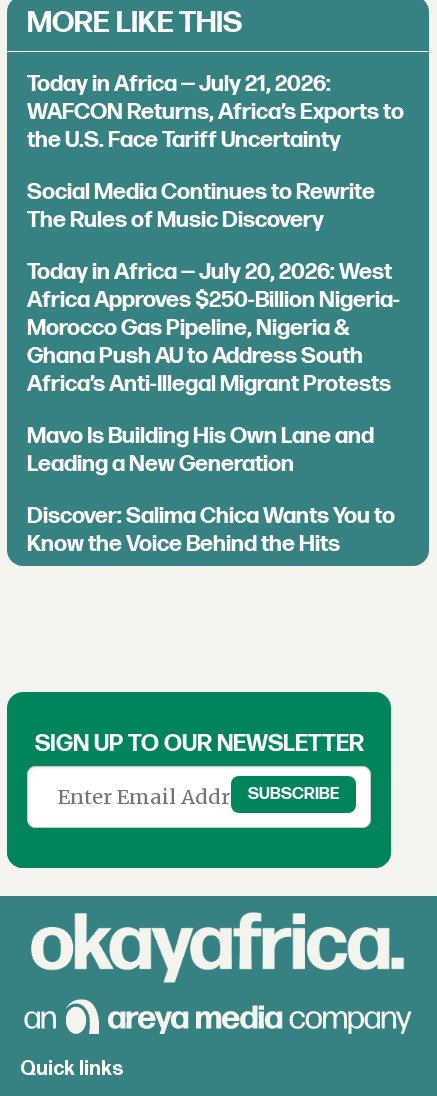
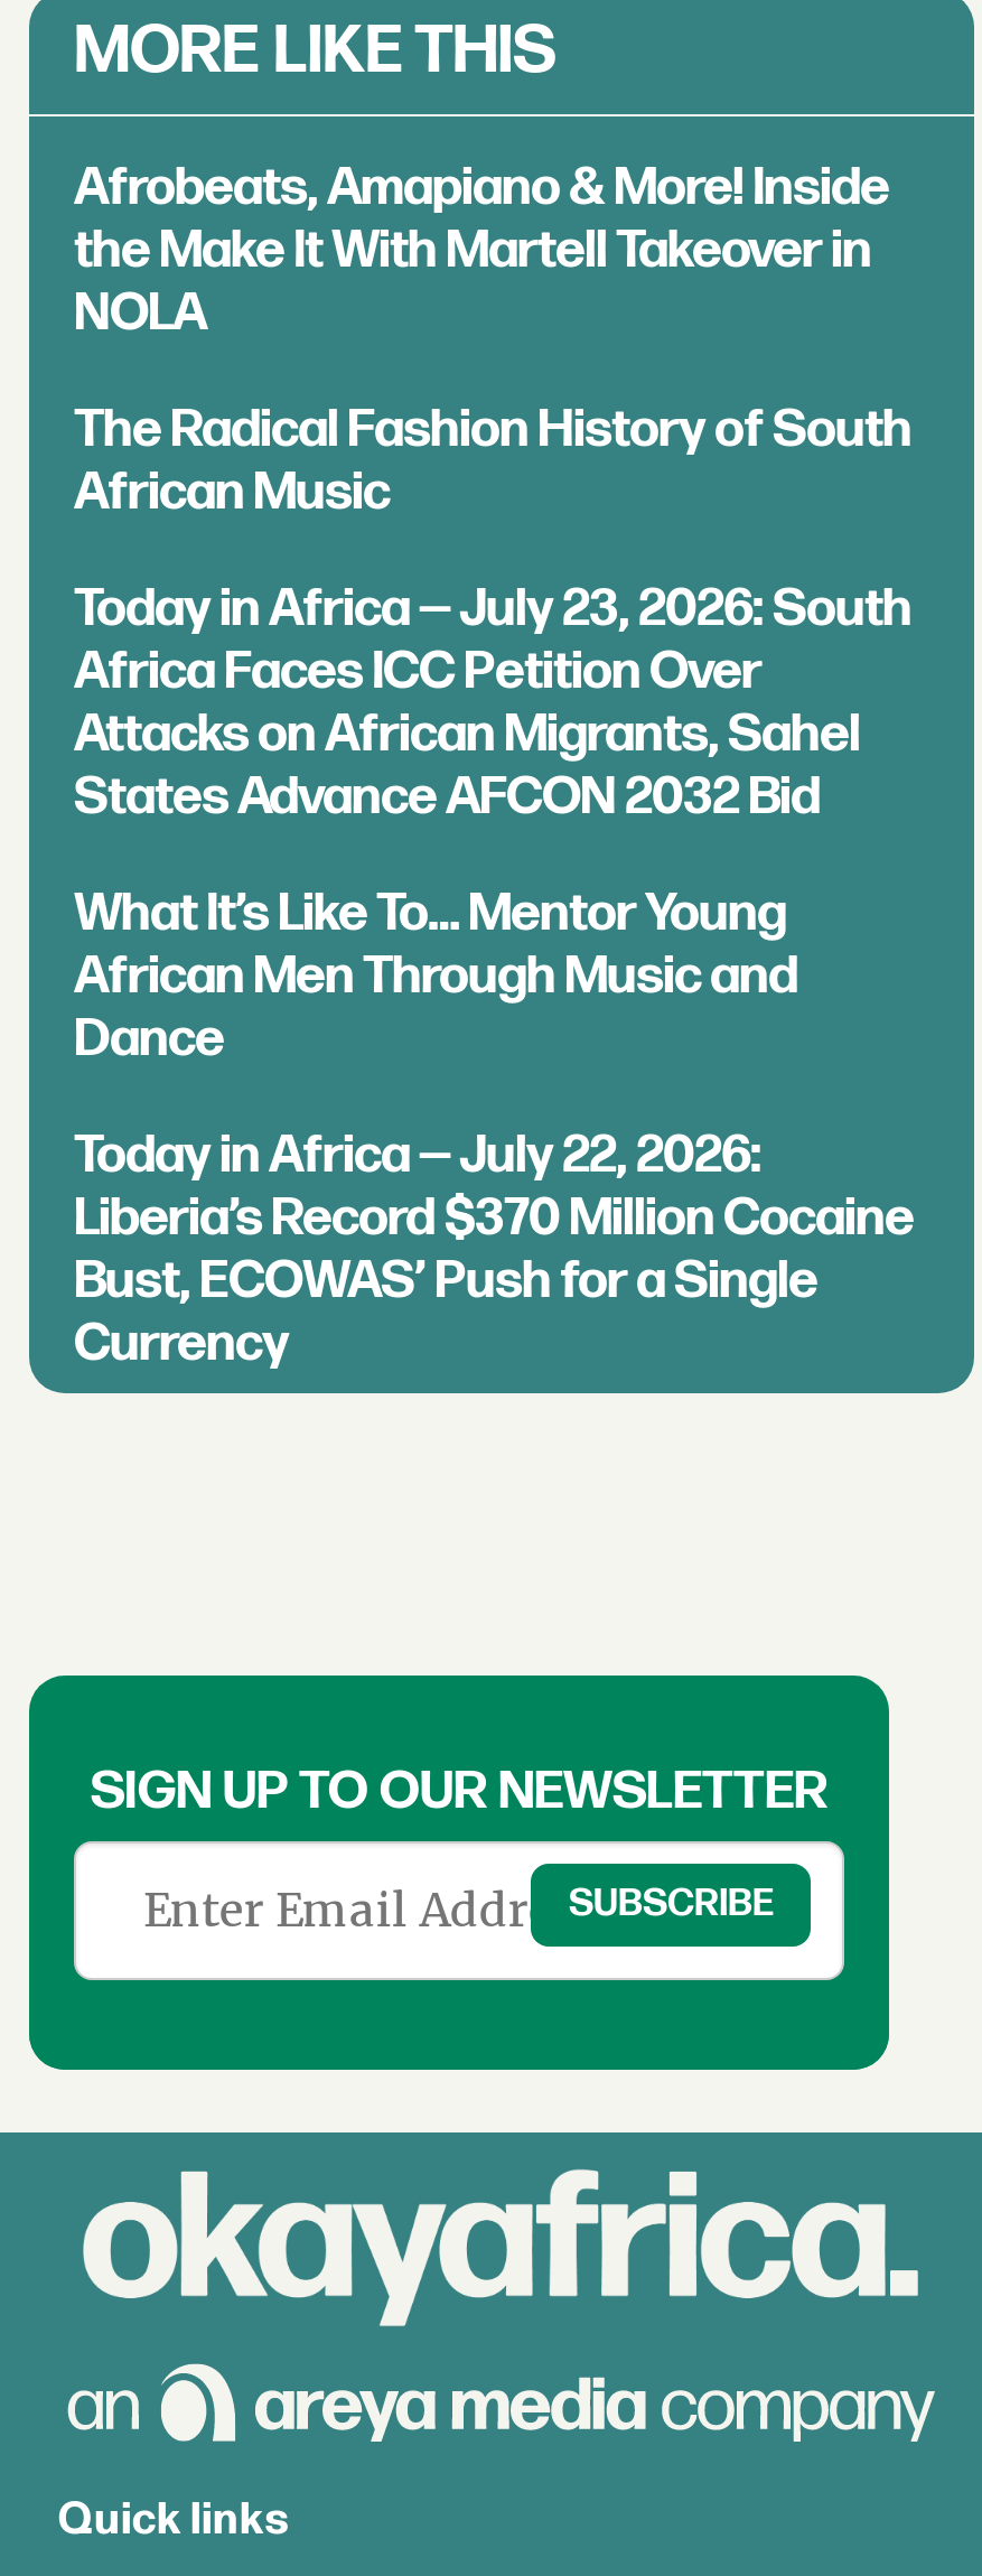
[27,70,404,154] Today in Africa — July 21, 2026: | WAFCON Returns, Africa’s Exports to | the U.S. Face Tariff Uncertainty -> [74,157,890,346] Afrobeats, Amapiano & More! Inside | the Make It With Martell Takeover in | NOLA
[27,178,375,234] Social Media Continues to Rewrite | The Rules of Music Discovery -> [74,399,912,525] The Radical Fashion History of South | African Music
[27,258,400,398] Today in Africa — July 20, 2026: West | Africa Approves $250-Billion Nigeria- | Morocco Gas Pipeline, Nigeria & | Ghana Push AU to Address South | Africa’s Anti-Illegal Migrant Protests -> [74,578,912,829] Today in Africa — July 23, 2026: South | Africa Faces ICC Petition Over | Attacks on African Migrants, Sahel | States Advance AFCON 2032 Bid
[27,422,374,478] Mavo Is Building His Own Lane and | Leading a New Generation -> [74,883,798,1071] What It’s Like To… Mentor Young | African Men Through Music and | Dance
[27,502,395,558] Discover: Salima Chica Wants You to | Know the Voice Behind the Hits -> [74,1124,914,1375] Today in Africa — July 22, 2026: | Liberia’s Record $370 Million Cocaine | Bust, ECOWAS’ Push for a Single | Currency

